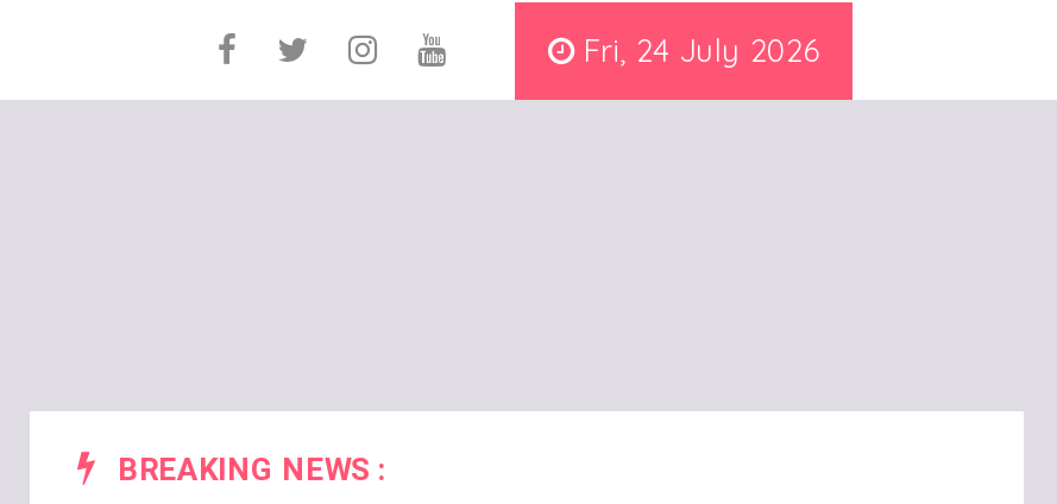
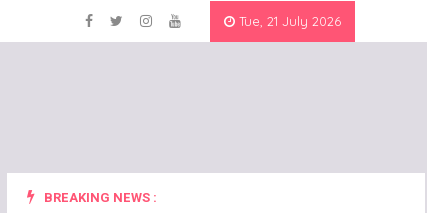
[574,31,819,69] Fri, 24 July 2026 -> [234,13,340,29] Tue, 21 July 2026

